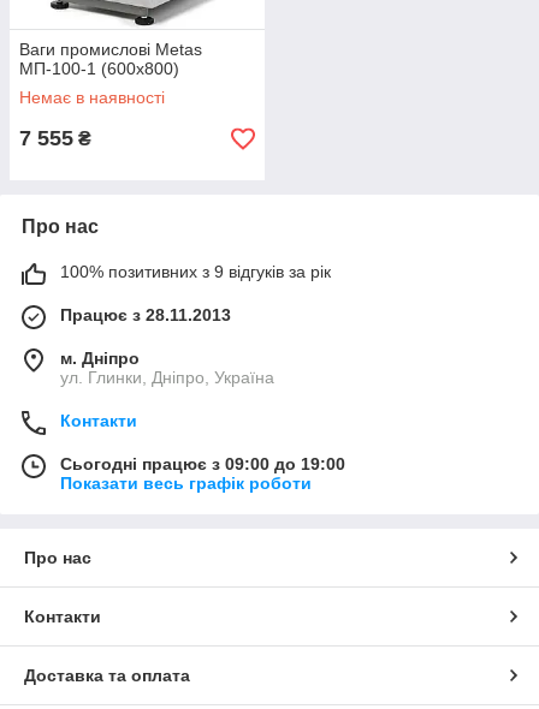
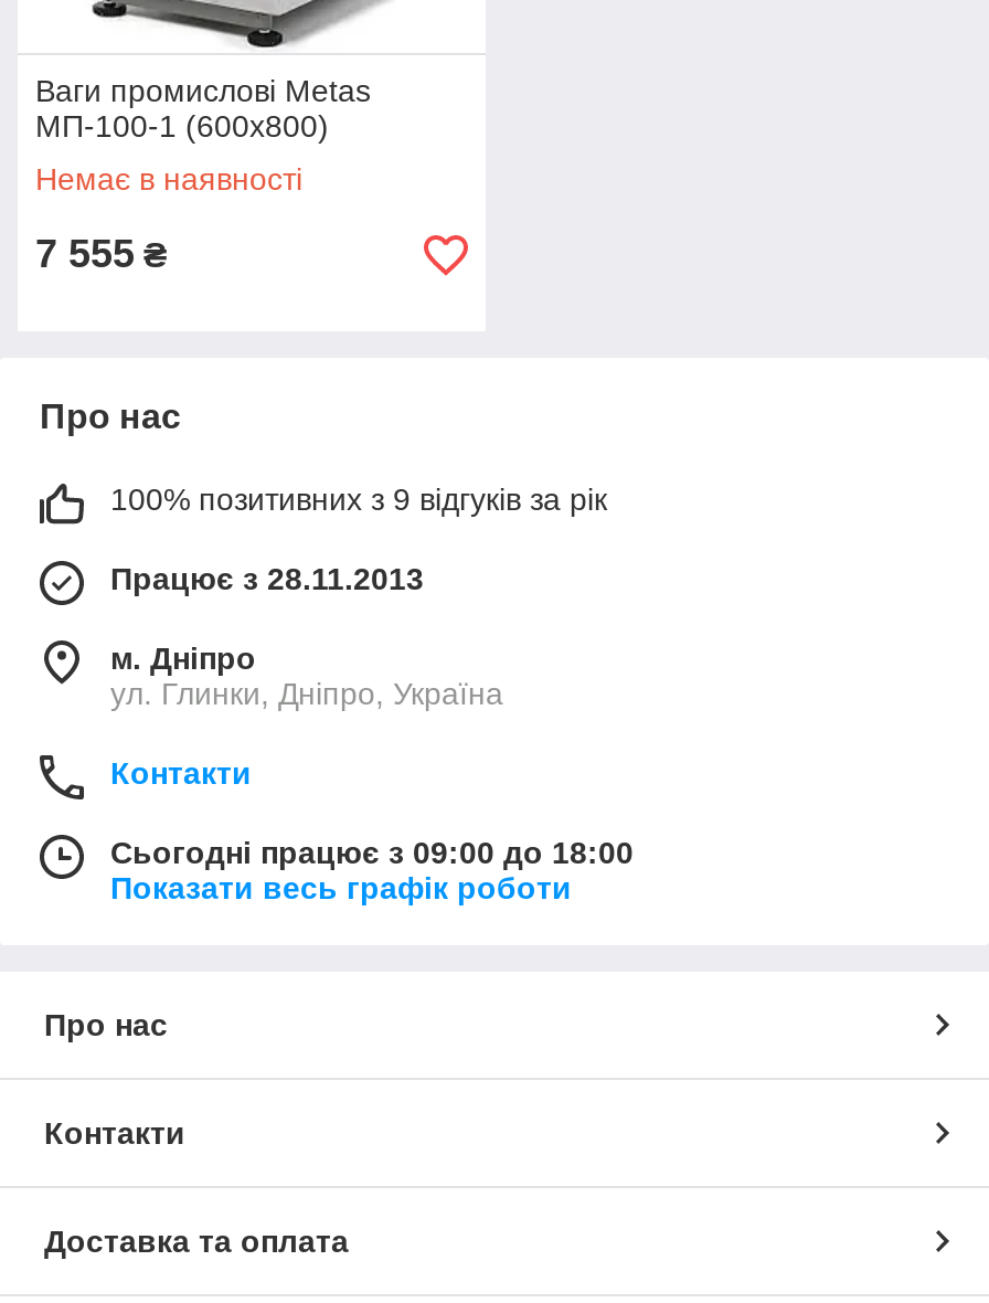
[60,454,345,473] Сьогодні працює з 09:00 до 19:00 -> [110,835,634,870] Сьогодні працює з 09:00 до 18:00

